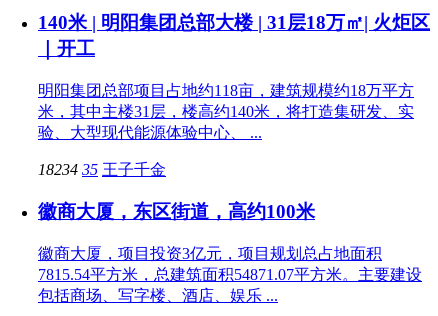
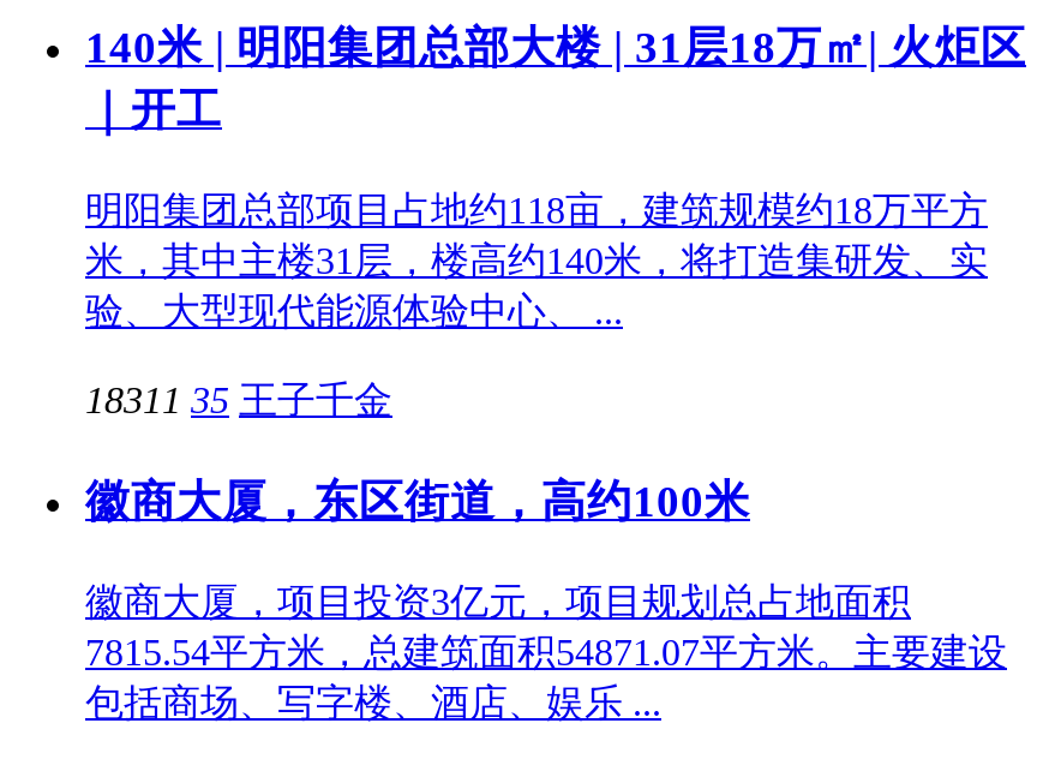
[38,161,166,178] 18234 35 王子千金 -> [85,379,392,419] 18311 35 王子千金

